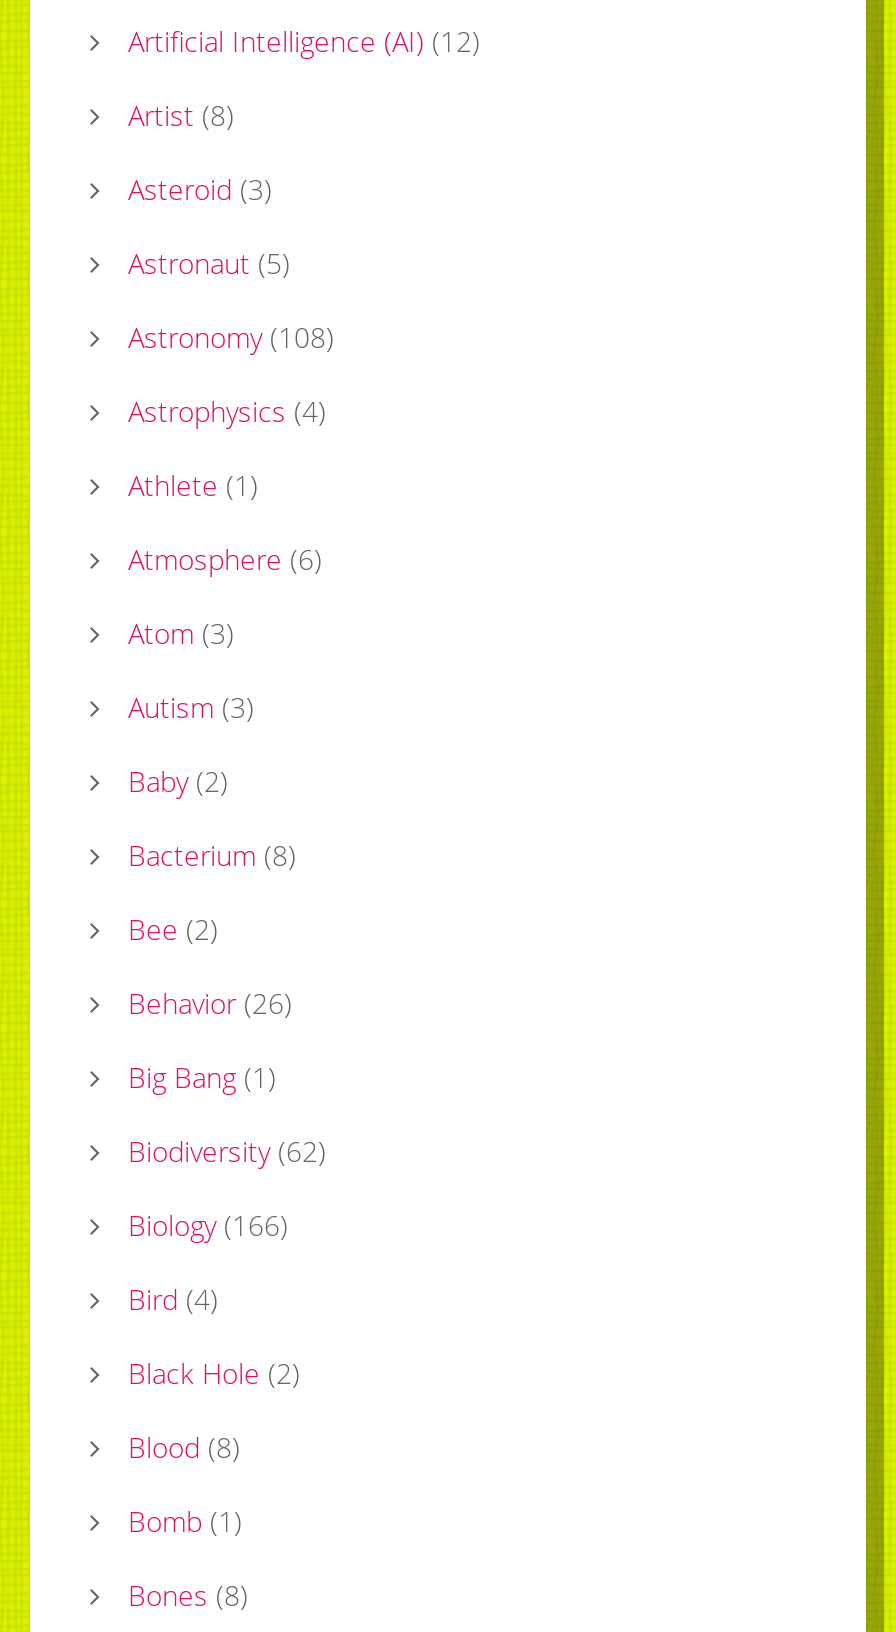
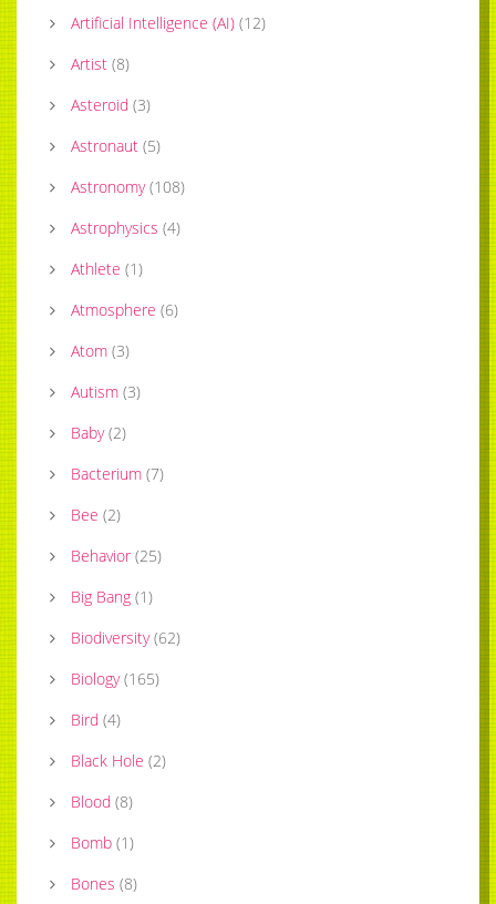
[128,836,296,874] Bacterium (8) -> [71,463,164,484] Bacterium (7)
[128,984,292,1022] Behavior (26) -> [71,545,162,566] Behavior (25)
[128,1206,288,1244] Biology (166) -> [71,668,159,689] Biology (165)

